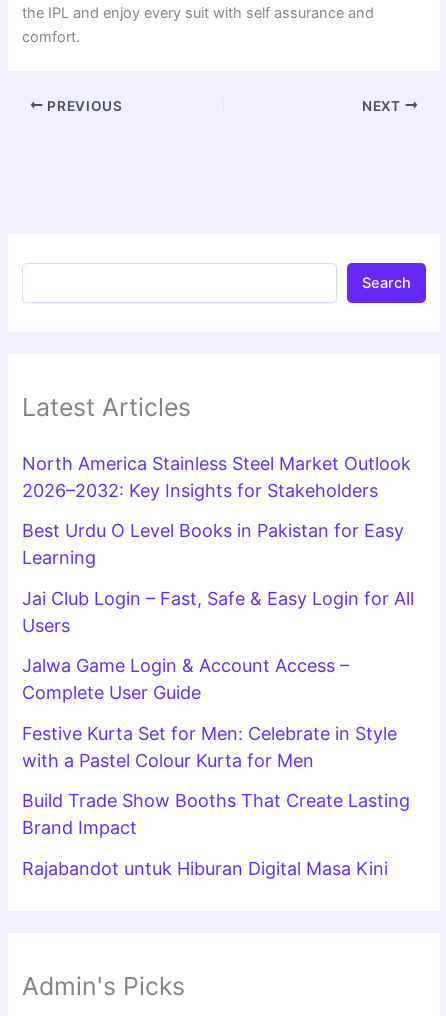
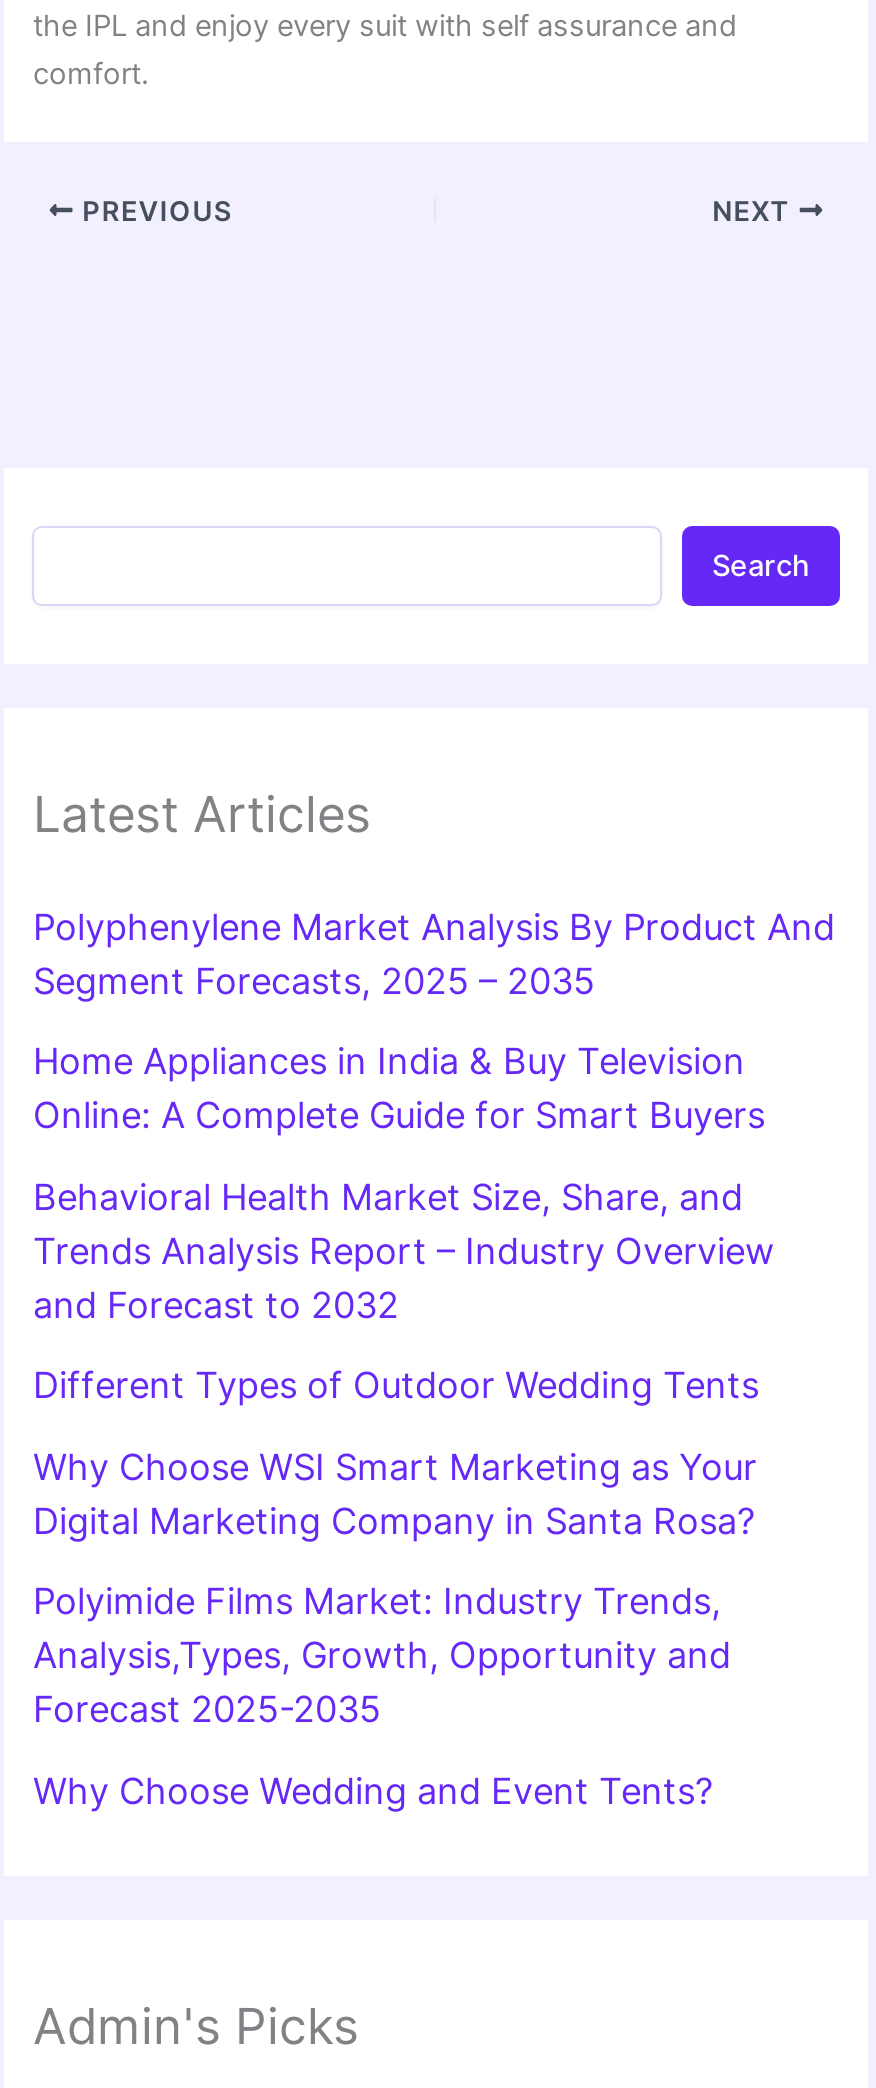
[22,453,411,501] North America Stainless Steel Market Outlook | 2026–2032: Key Insights for Stakeholders -> [33,905,835,1001] Polyphenylene Market Analysis By Product And | Segment Forecasts, 2025 – 2035
[22,520,404,568] Best Urdu O Level Books in Pakistan for Easy | Learning -> [33,1040,765,1136] Home Appliances in India & Buy Television | Online: A Complete Guide for Smart Buyers
[22,588,414,636] Jai Club Login – Fast, Safe & Easy Login for All | Users -> [33,1175,775,1325] Behavioral Health Market Size, Share, and | Trends Analysis Report – Industry Overview | and Forecast to 2032
[22,655,349,703] Jalwa Game Login & Account Access – | Complete User Guide -> [33,1364,759,1406] Different Types of Outdoor Wedding Tents
[22,723,397,771] Festive Kurta Set for Men: Celebrate in Style | with a Pastel Colour Kurta for Men -> [33,1445,757,1541] Why Choose WSI Smart Marketing as Your | Digital Marketing Company in Santa Rosa?
[22,790,410,838] Build Trade Show Booths That Create Lasting | Brand Impact -> [33,1580,731,1730] Polyimide Films Market: Industry Trends, | Analysis,Types, Growth, Opportunity and | Forecast 2025-2035
[22,858,388,879] Rajabandot untuk Hiburan Digital Masa Kini -> [33,1769,713,1811] Why Choose Wedding and Event Tents?

